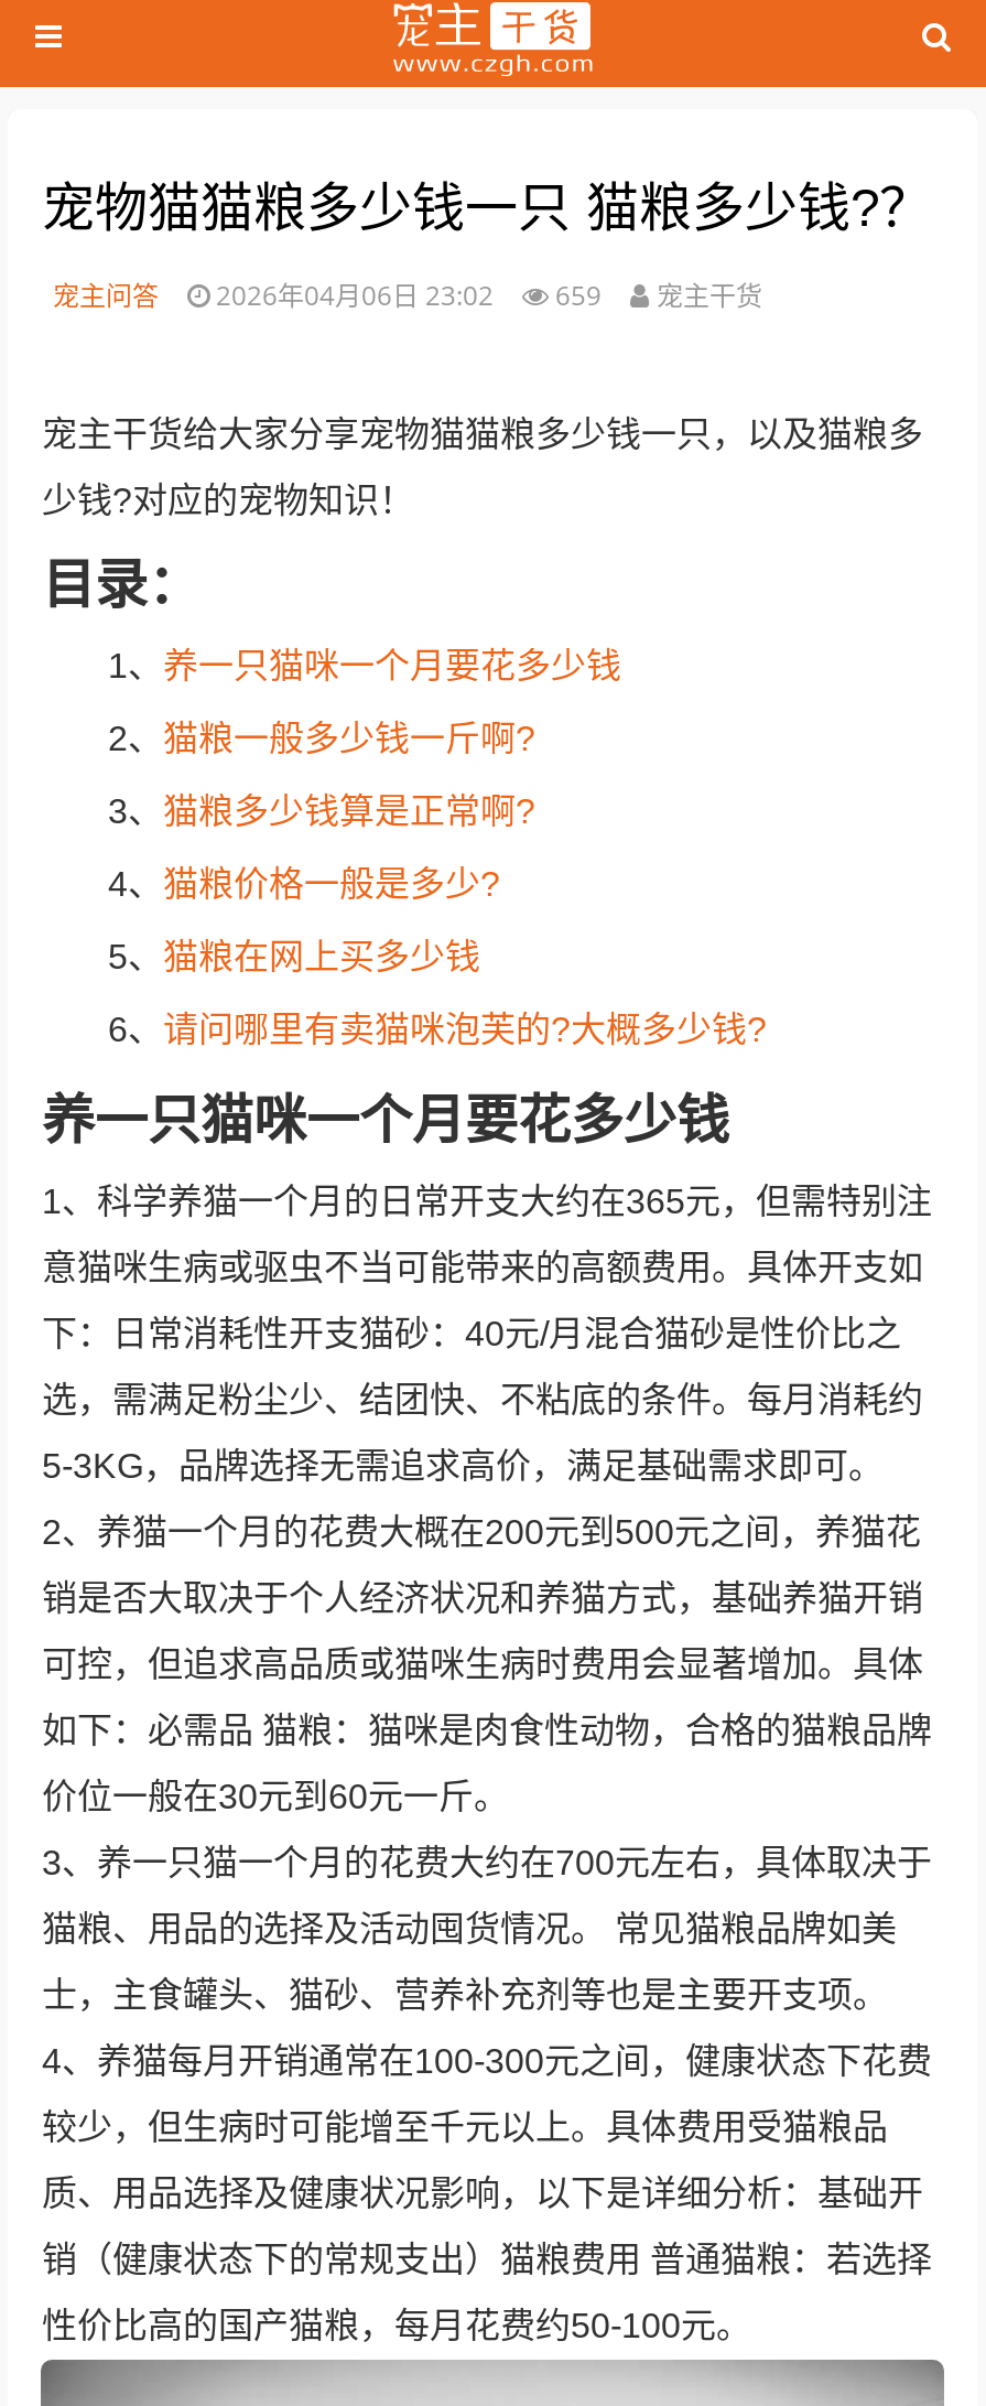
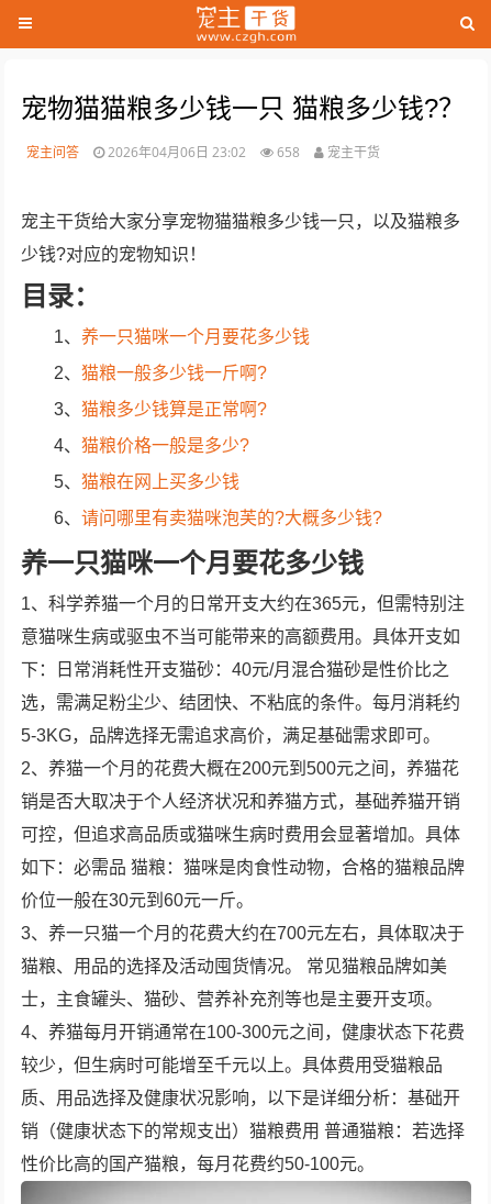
[53,277,762,314] 宠主问答 2026年04月06日 23:02 659 宠主干货 -> [27,143,381,161] 宠主问答 2026年04月06日 23:02 658 宠主干货

